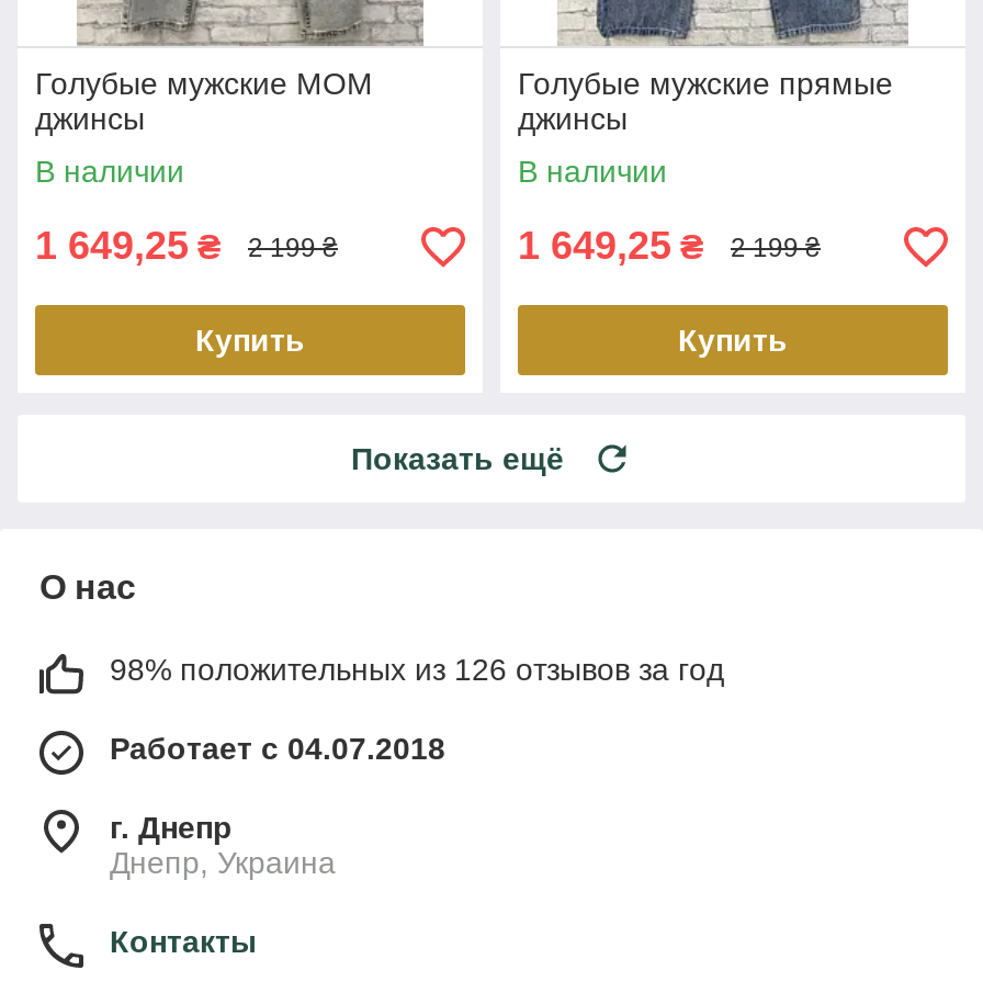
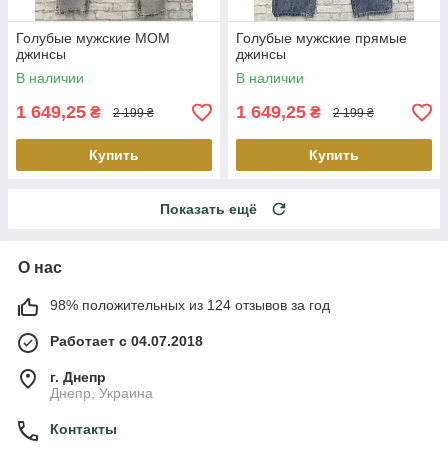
[110,652,724,688] 98% положительных из 126 отзывов за год -> [50,297,330,313] 98% положительных из 124 отзывов за год

